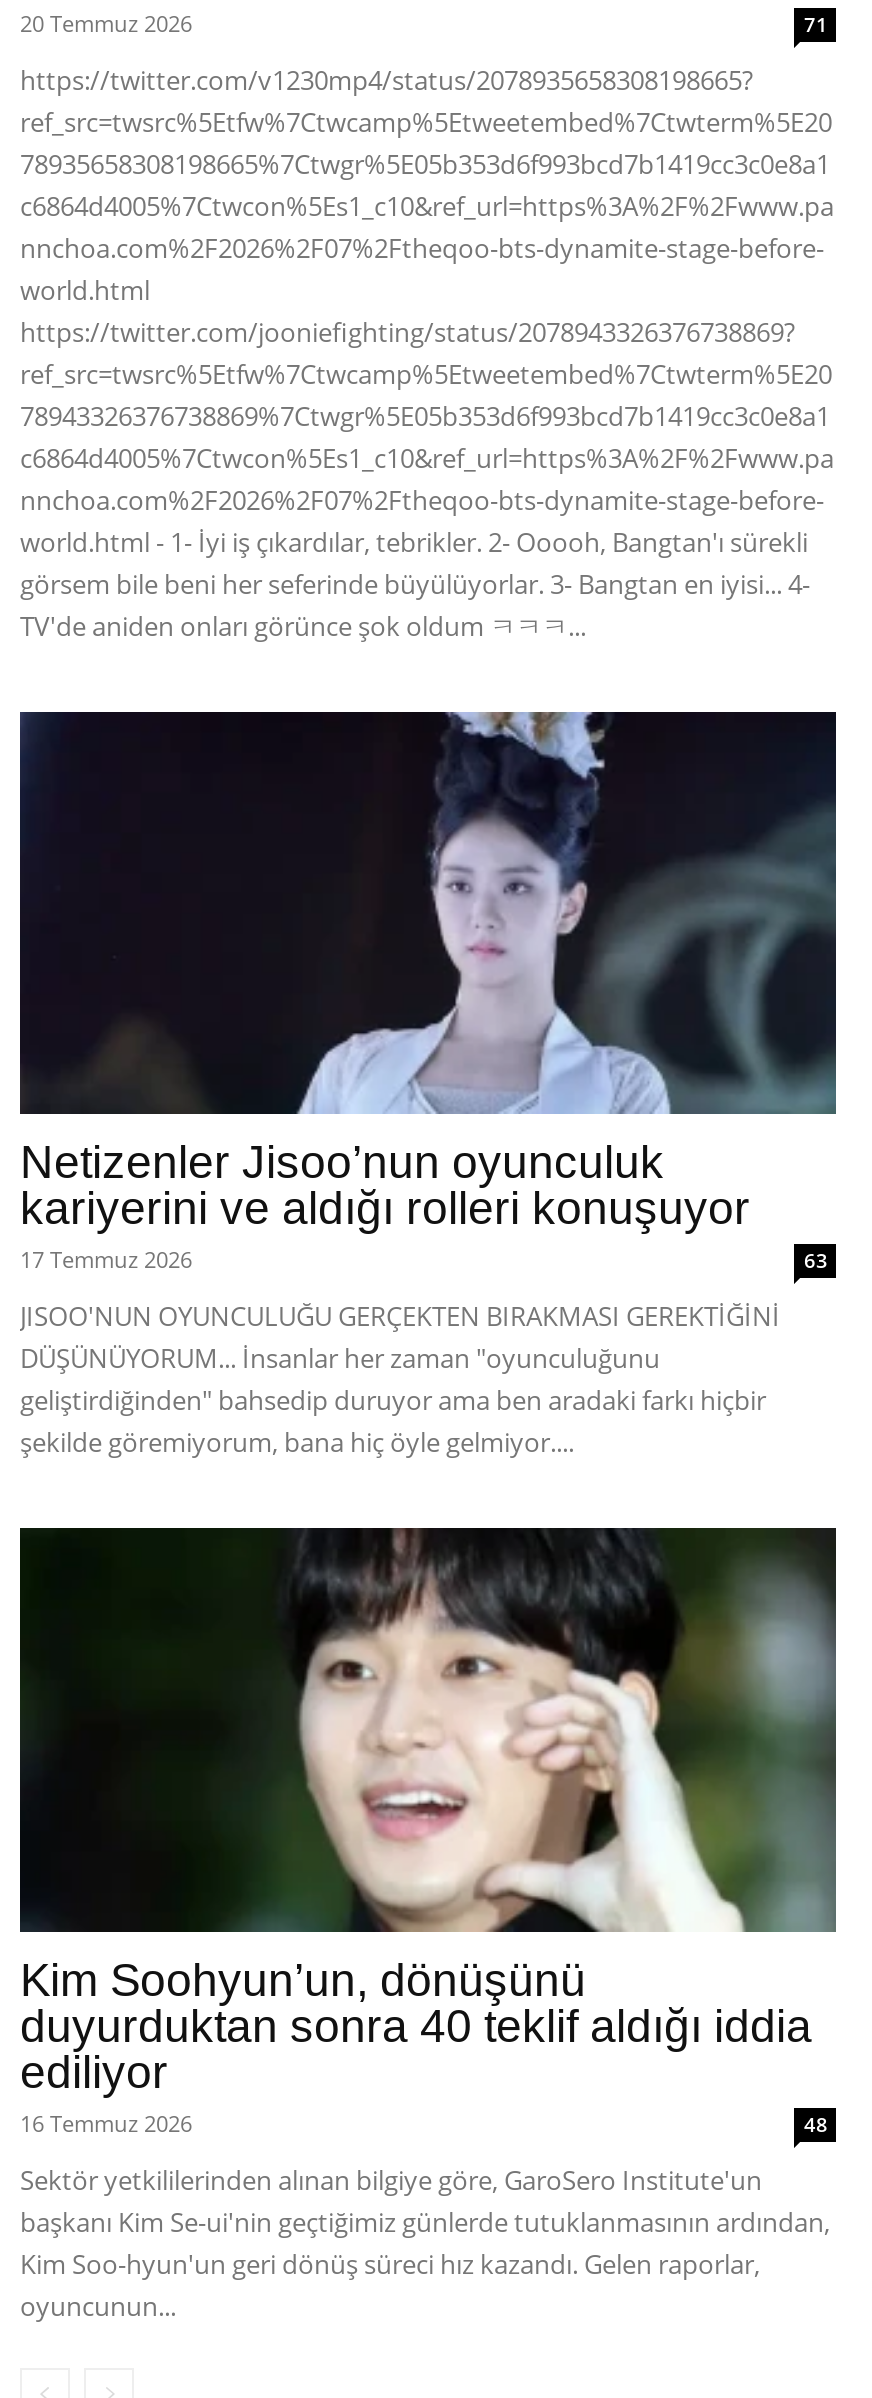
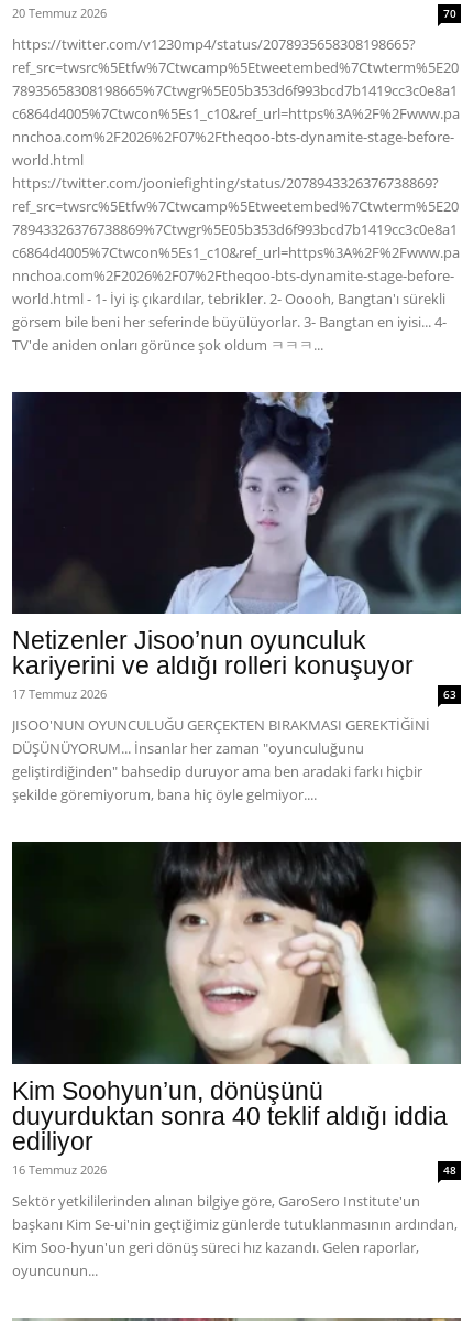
[804,10,828,38] 71 -> [443,5,456,21] 70

